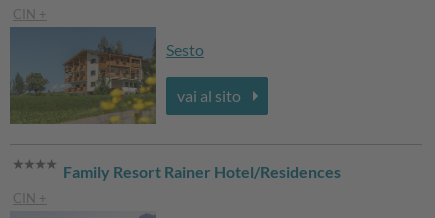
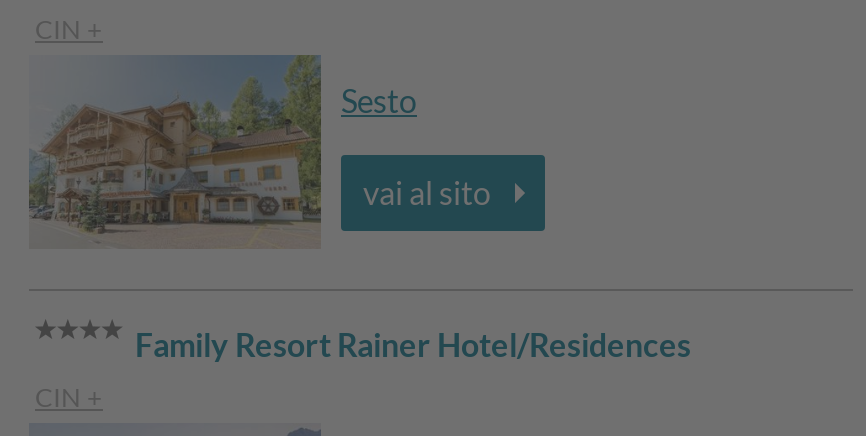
[9,26,157,124] [image] -> [29,54,323,246] [image]

